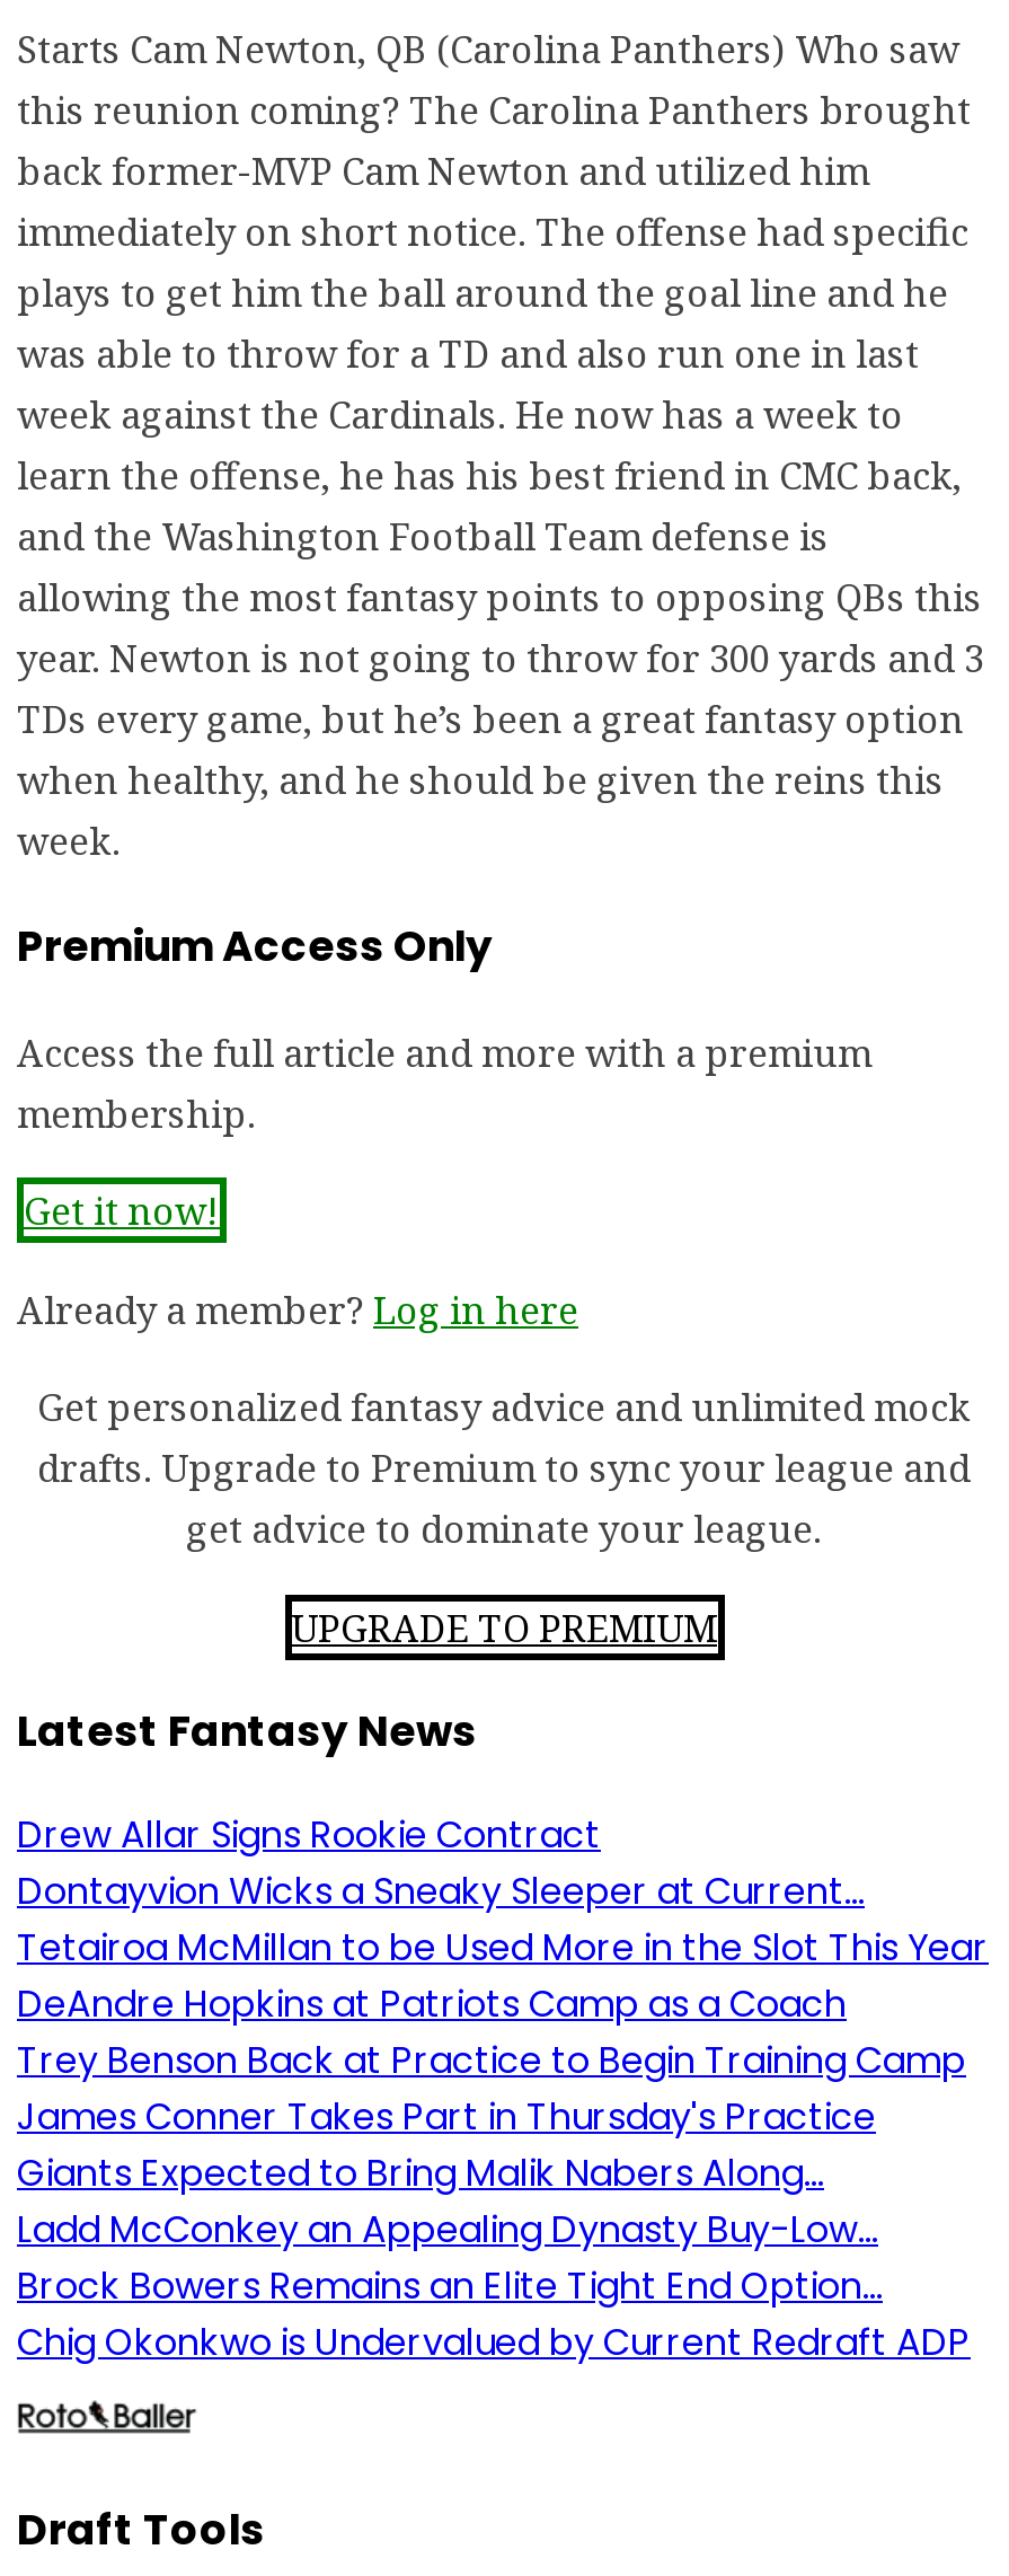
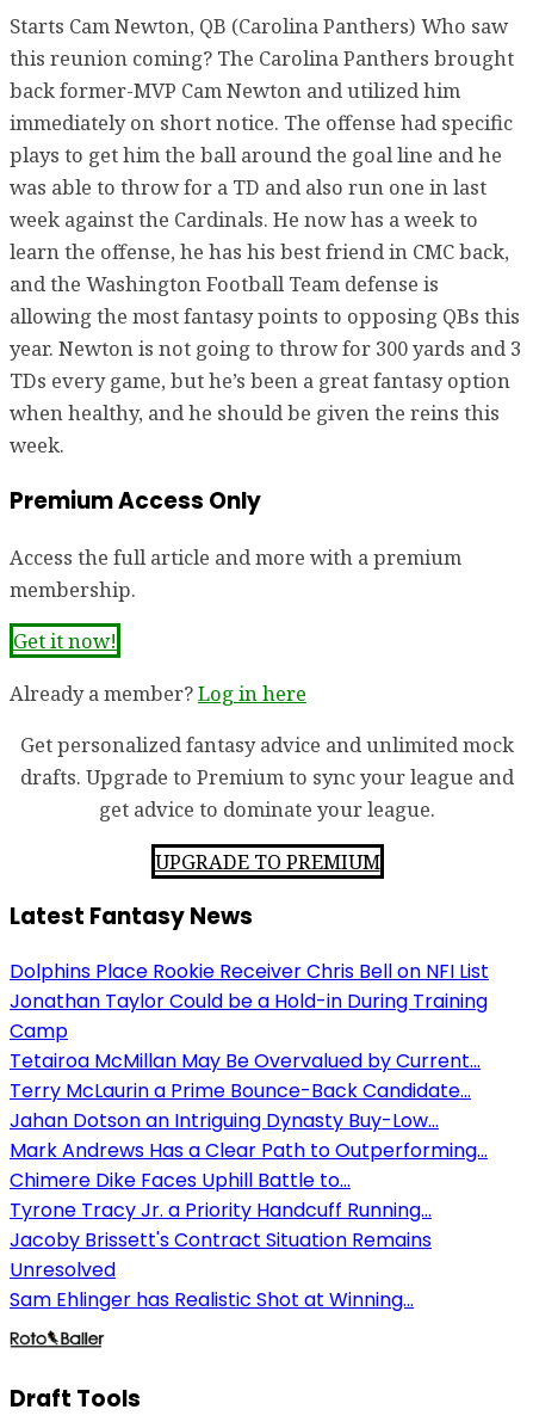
[17,1809,989,2369] Drew Allar Signs Rookie Contract | Dontayvion Wicks a Sneaky Sleeper at Current... | Tetairoa McMillan to be Used More in the Slot This Year | DeAndre Hopkins at Patriots Camp as a Coach | Trey Benson Back at Practice to Begin Training Camp | James Conner Takes Part in Thursday's Practice | Giants Expected to Bring Malik Nabers Along... | Ladd McConkey an Appealing Dynasty Buy-Low... | Brock Bowers Remains an Elite Tight End Option... | Chig Okonkwo is Undervalued by Current Redraft ADP -> [10,958,489,1313] Dolphins Place Rookie Receiver Chris Bell on NFI List | Jonathan Taylor Could be a Hold-in During Training | Camp | Tetairoa McMillan May Be Overvalued by Current... | Terry McLaurin a Prime Bounce-Back Candidate... | Jahan Dotson an Intriguing Dynasty Buy-Low... | Mark Andrews Has a Clear Path to Outperforming... | Chimere Dike Faces Uphill Battle to... | Tyrone Tracy Jr. a Priority Handcuff Running... | Jacoby Brissett's Contract Situation Remains | Unresolved | Sam Ehlinger has Realistic Shot at Winning...

